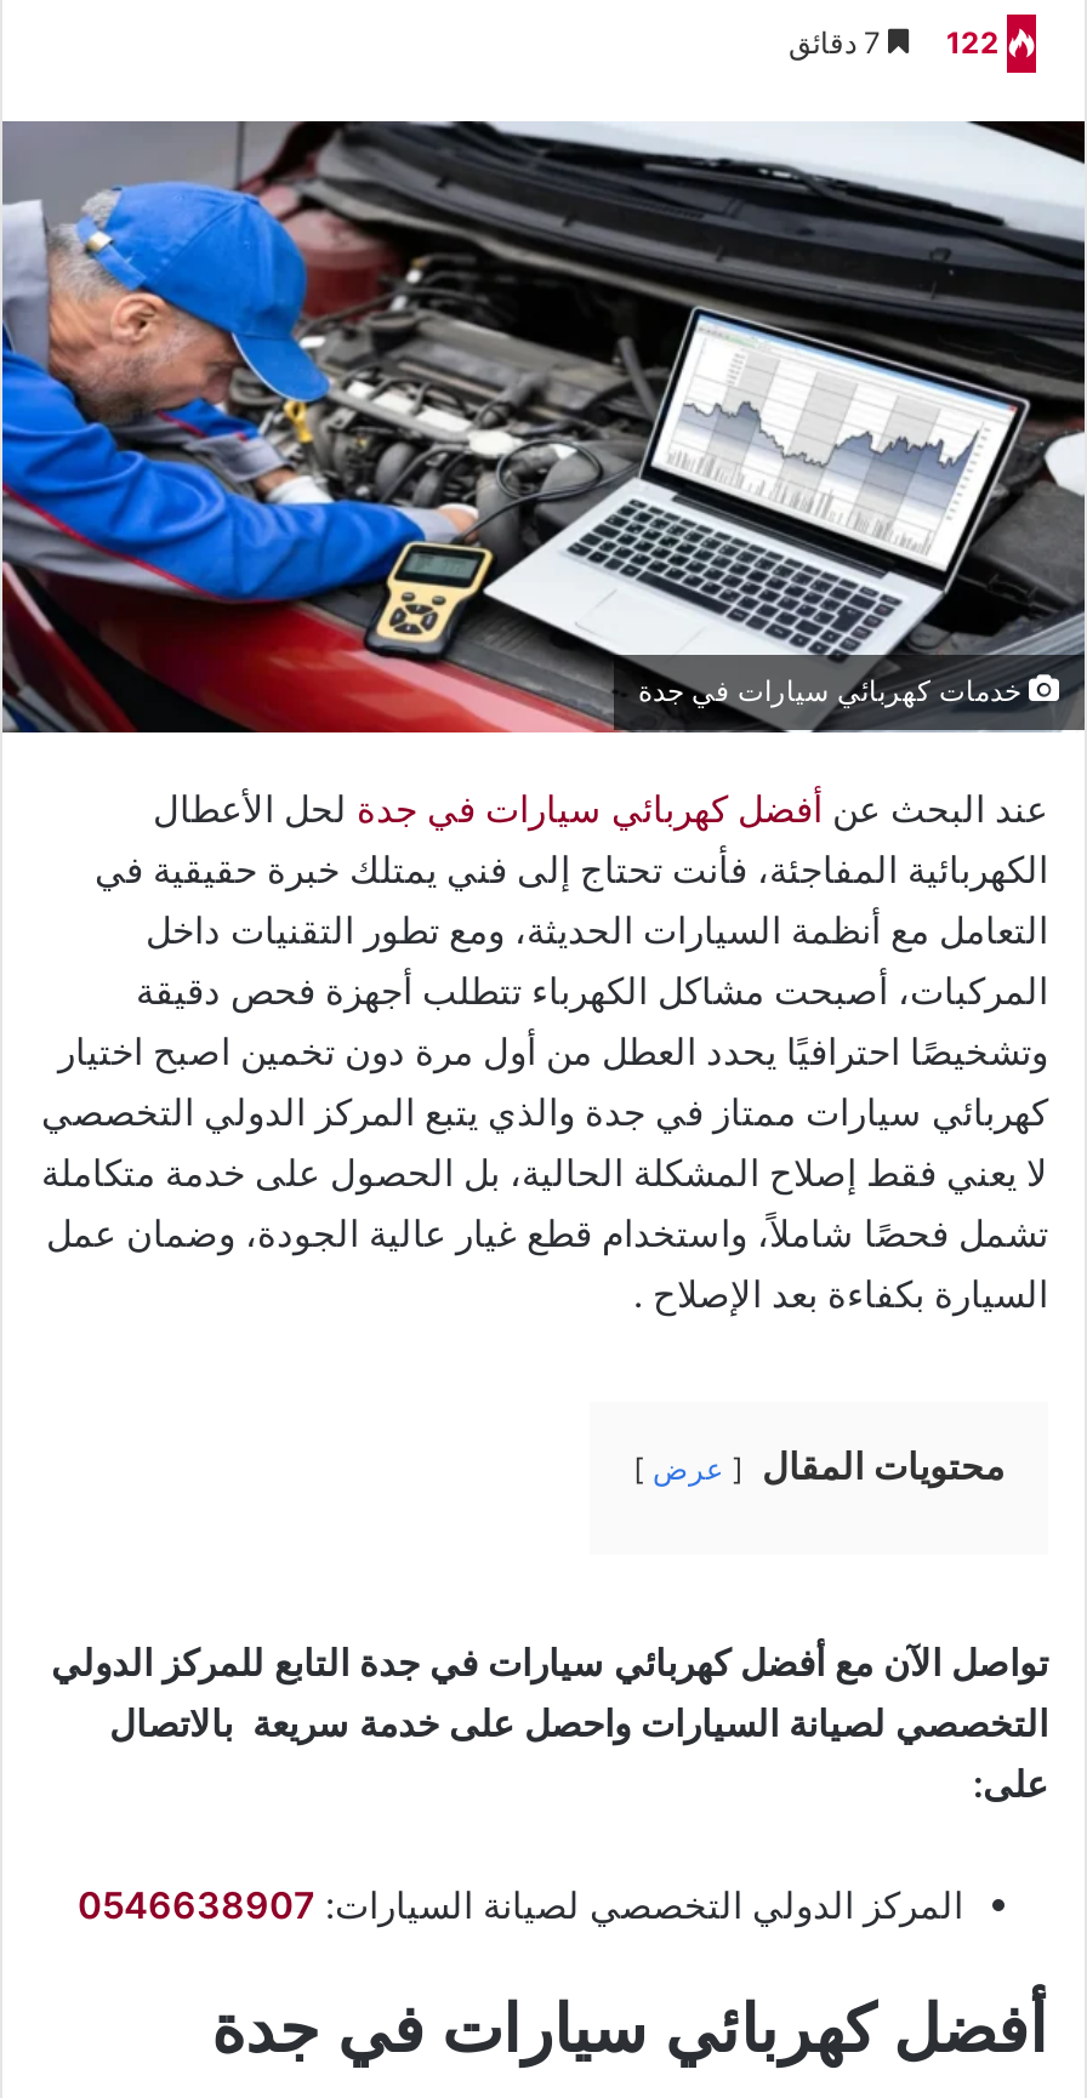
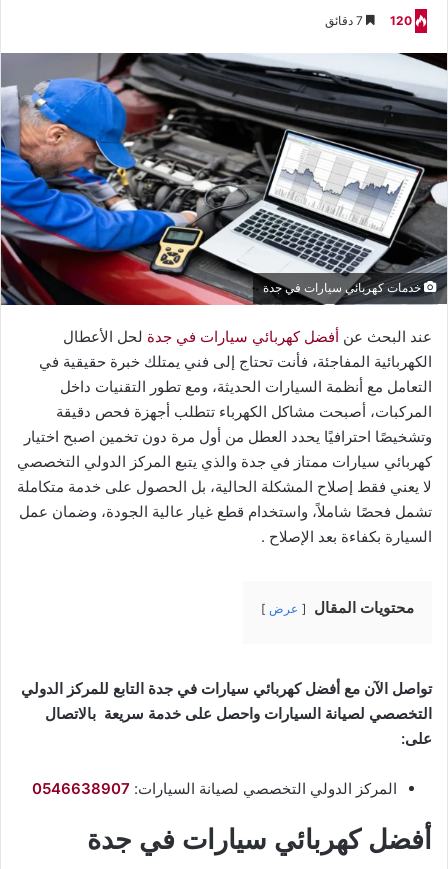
[946,24,1000,61] 122 -> [390,13,412,28] 120

